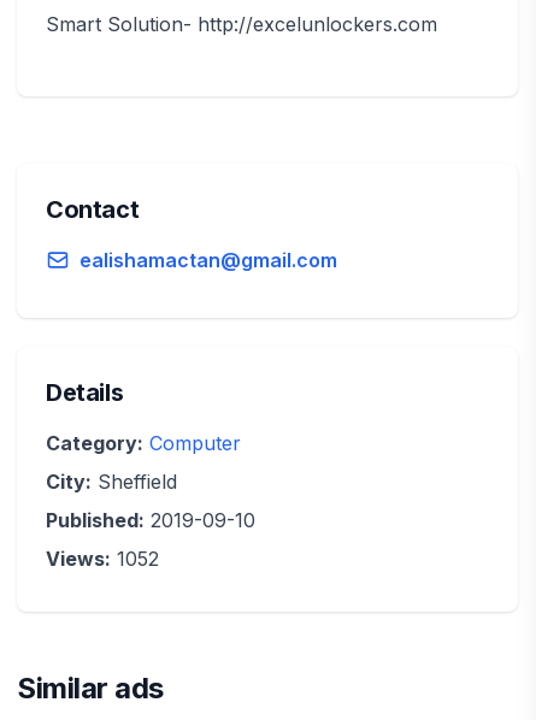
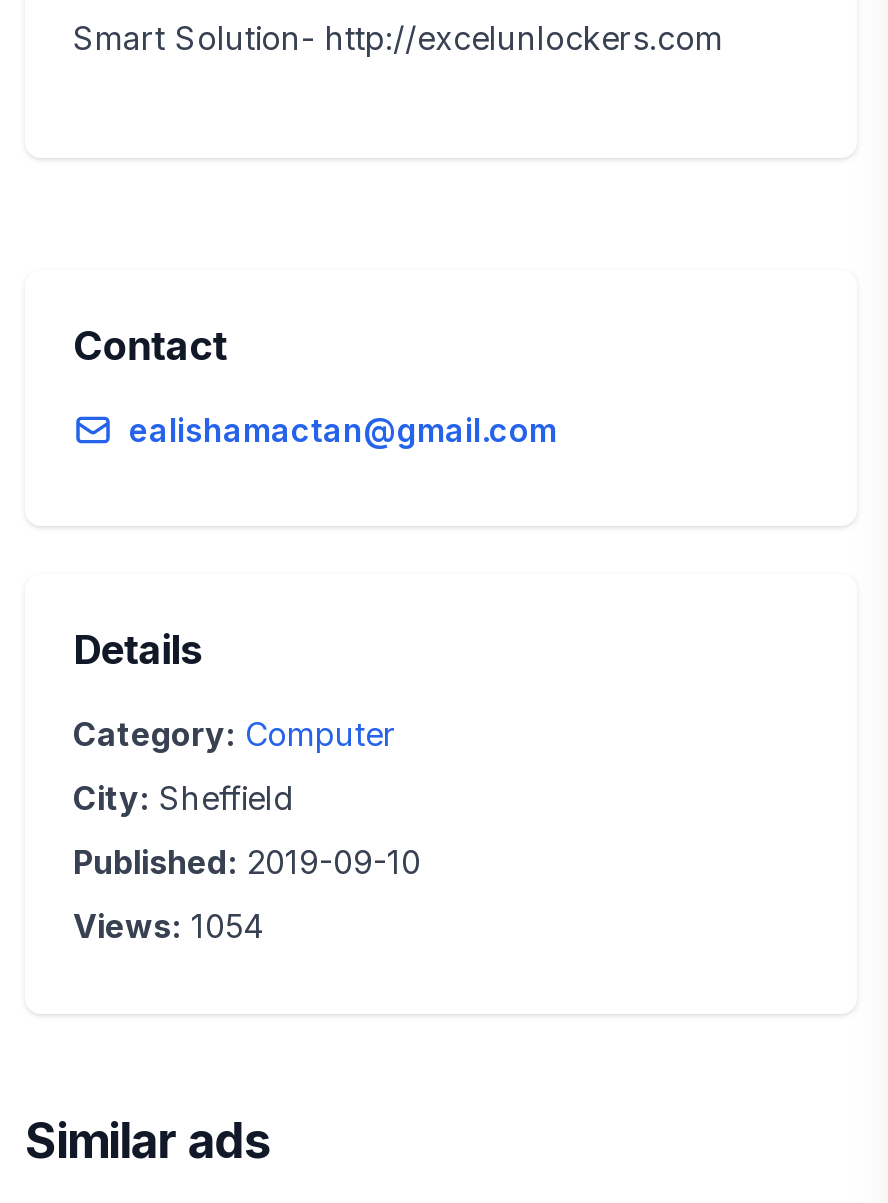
[46,547,159,571] Views: 1052 -> [73,906,265,946] Views: 1054

